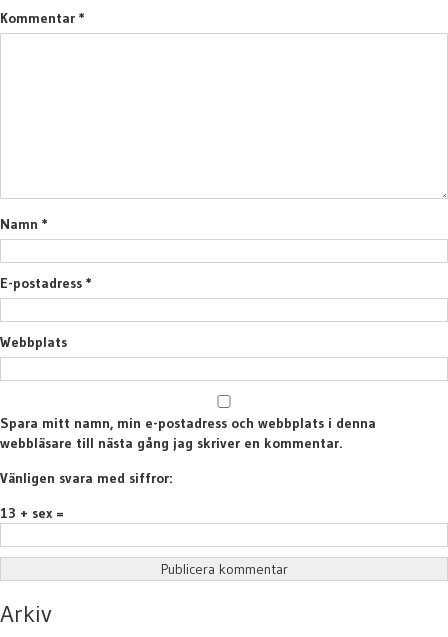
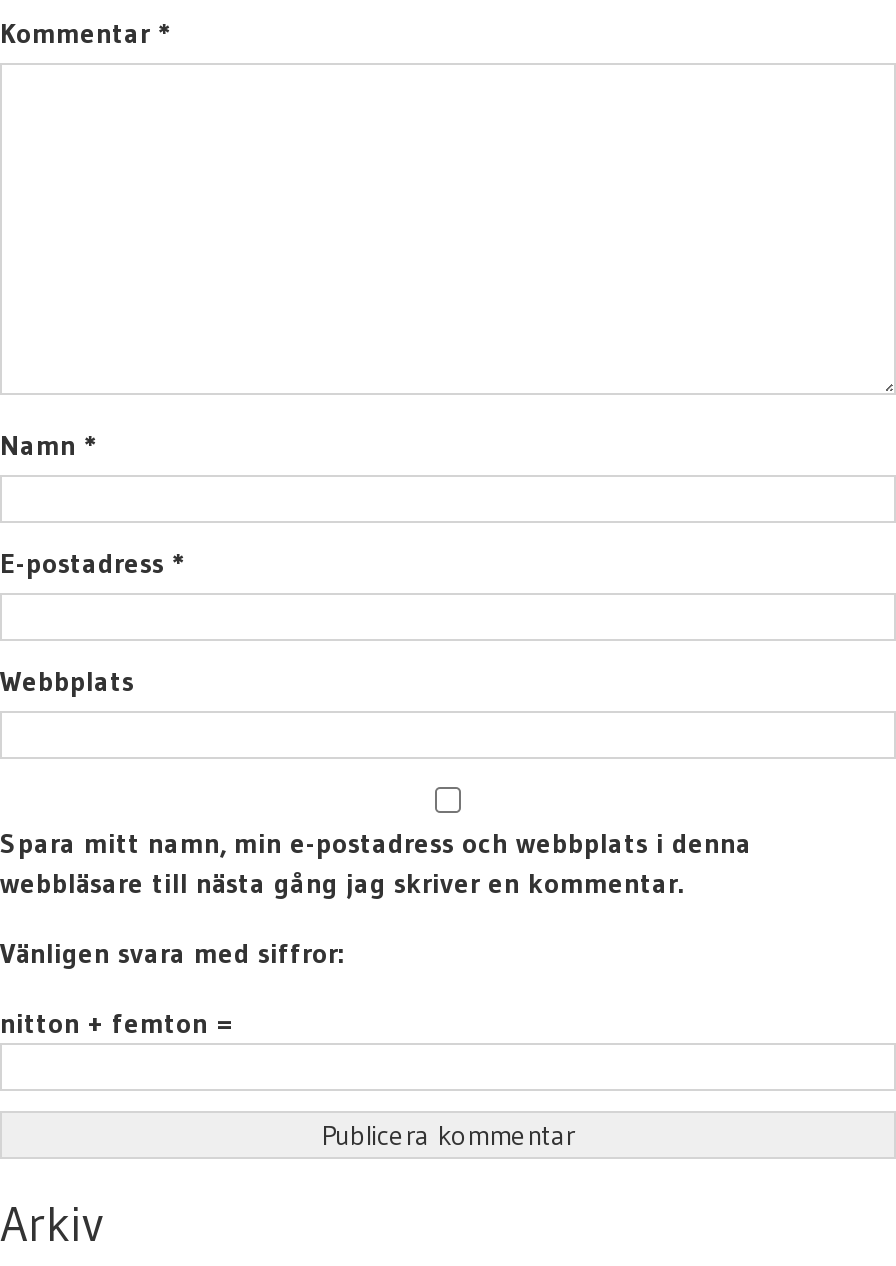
[0,504,64,522] 13 + sex = -> [0,1005,232,1041] nitton + femton =

